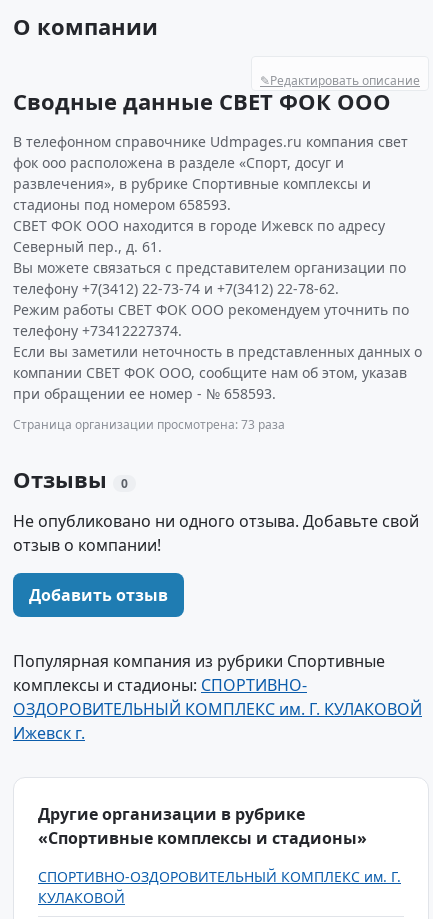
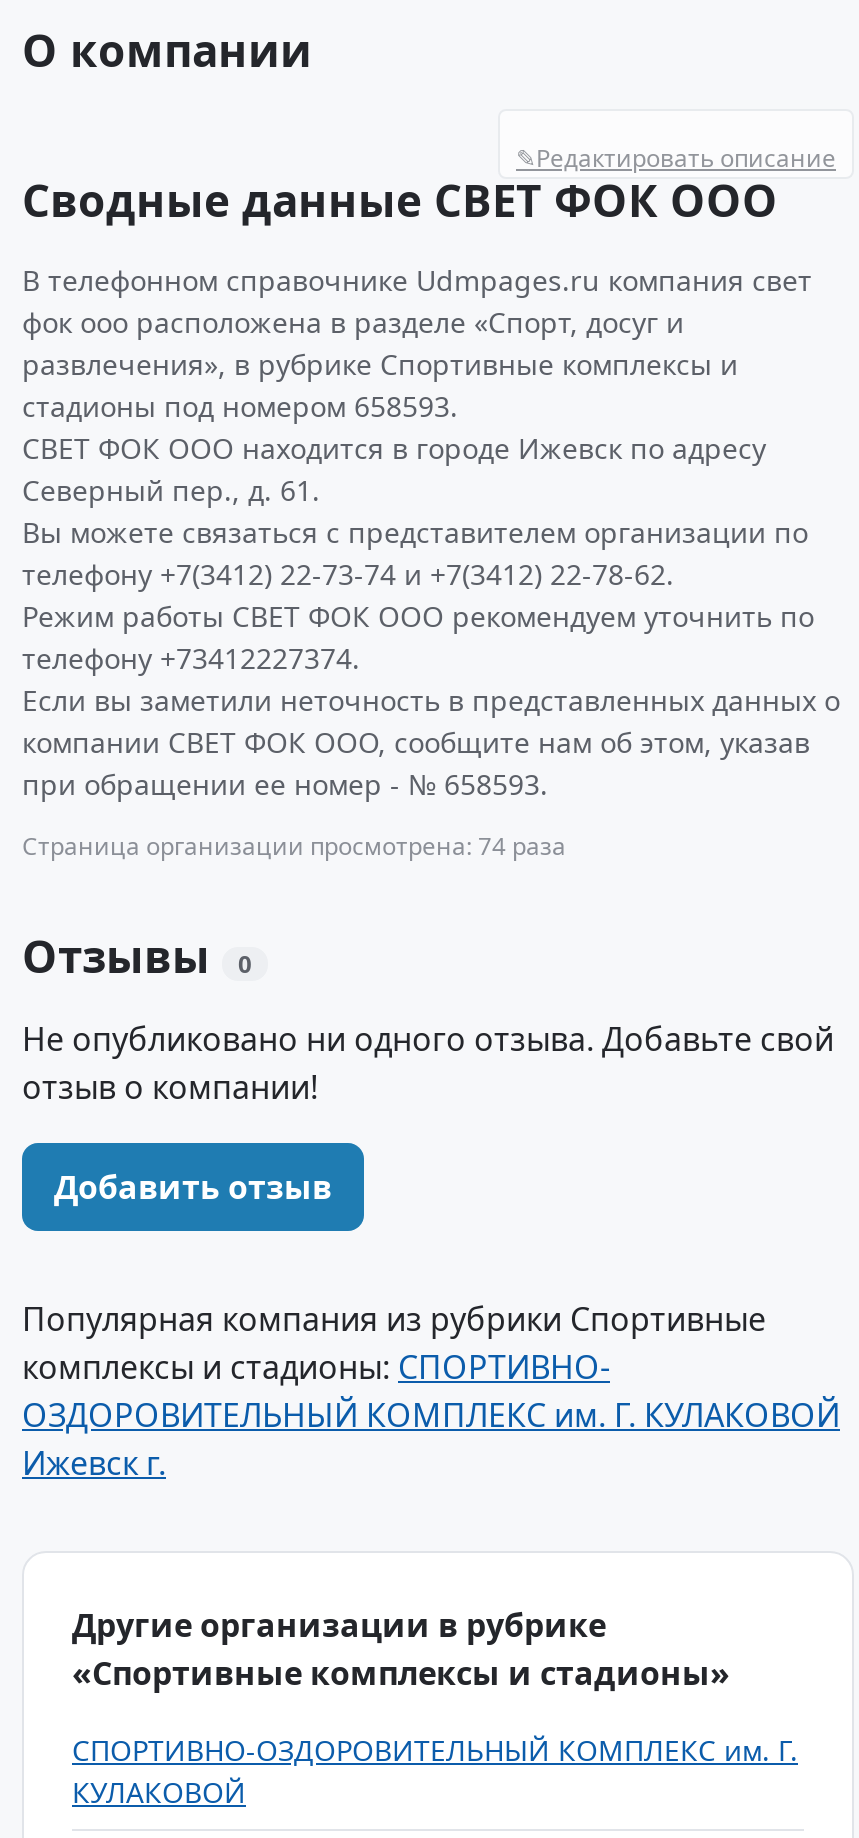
[13,416,285,433] Страница организации просмотрена: 73 раза -> [22,829,566,863] Страница организации просмотрена: 74 раза

